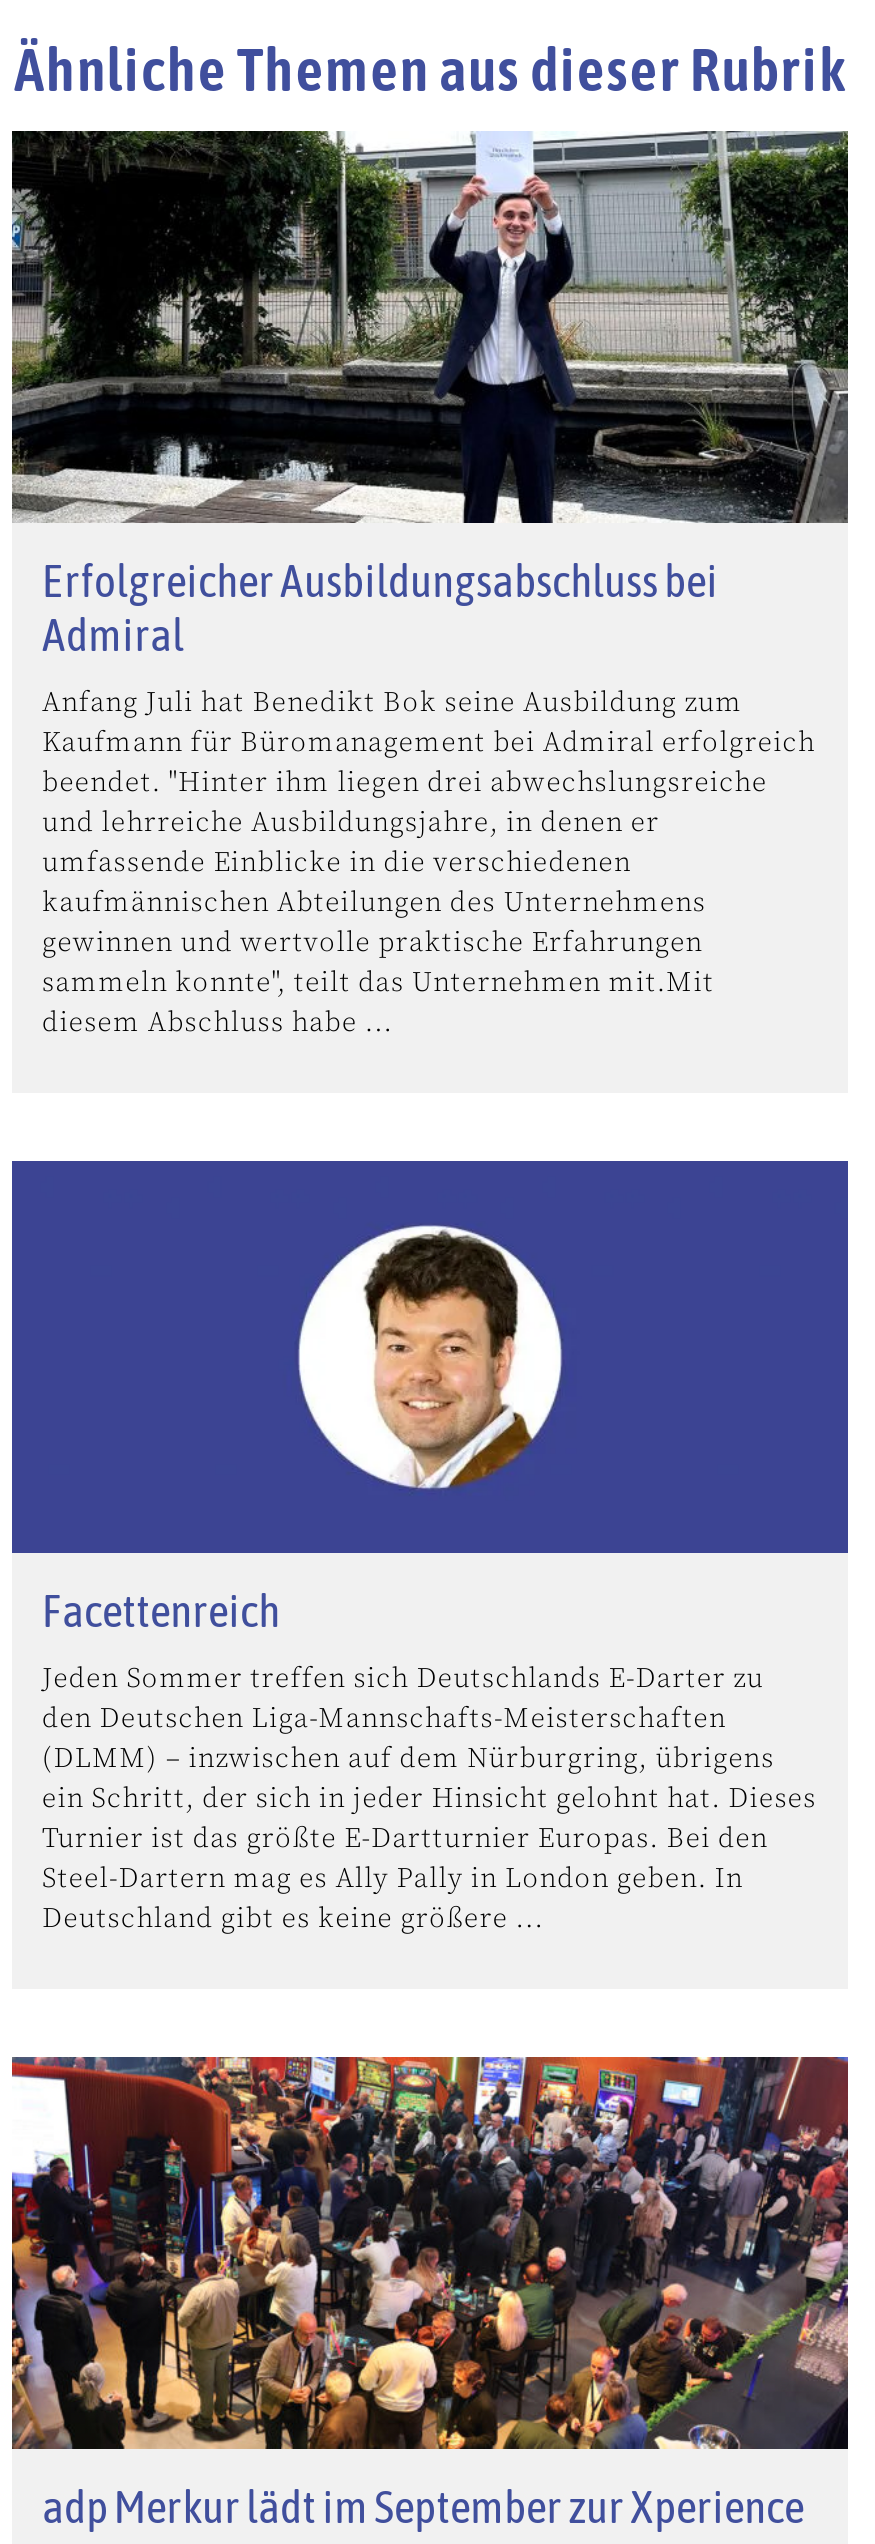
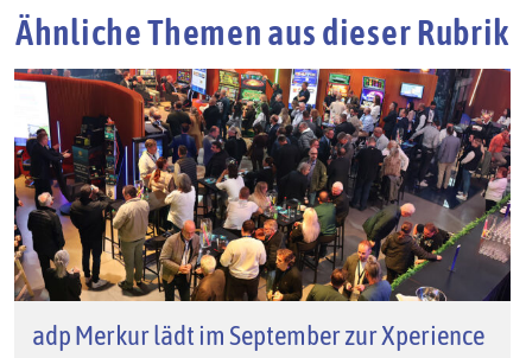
[10,129,850,1041] [image] | Erfolgreicher Ausbildungsabschluss bei | Admiral | Anfang Juli hat Benedikt Bok seine Ausbildung zum | Kaufmann für Büromanagement bei Admiral erfolgreich | beendet. "Hinter ihm liegen drei abwechslungsreiche | und lehrreiche Ausbildungsjahre, in denen er | umfassende Einblicke in die verschiedenen | kaufmännischen Abteilungen des Unternehmens | gewinnen und wertvolle praktische Erfahrungen | sammeln konnte", teilt das Unternehmen mit.Mit | diesem Abschluss habe ... -> none
[10,1159,850,1937] [image] | Facettenreich | Jeden Sommer treffen sich Deutschlands E-Darter zu | den Deutschen Liga-Mannschafts-Meisterschaften | (DLMM) – inzwischen auf dem Nürburgring, übrigens | ein Schritt, der sich in jeder Hinsicht gelohnt hat. Dieses | Turnier ist das größte E-Dartturnier Europas. Bei den | Steel-Dartern mag es Ally Pally in London geben. In | Deutschland gibt es keine größere ... -> none

